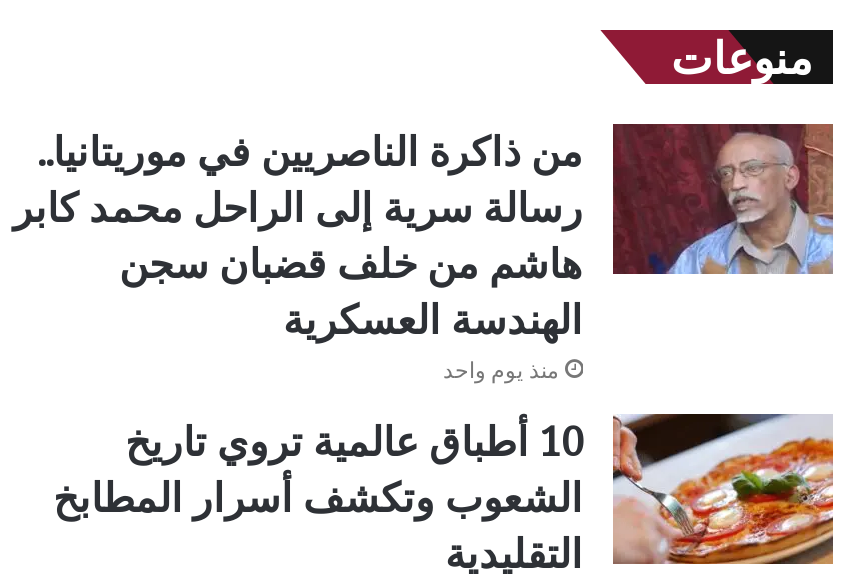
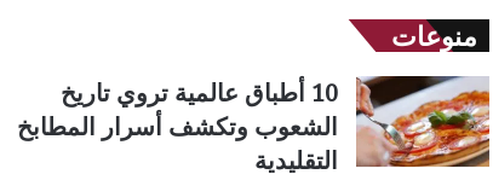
[13,122,833,384] [image] | من ذاكرة الناصريين في موريتانيا.. | رسالة سرية إلى الراحل محمد كابر | هاشم من خلف قضبان سجن | الهندسة العسكرية | منذ يوم واحد -> none

